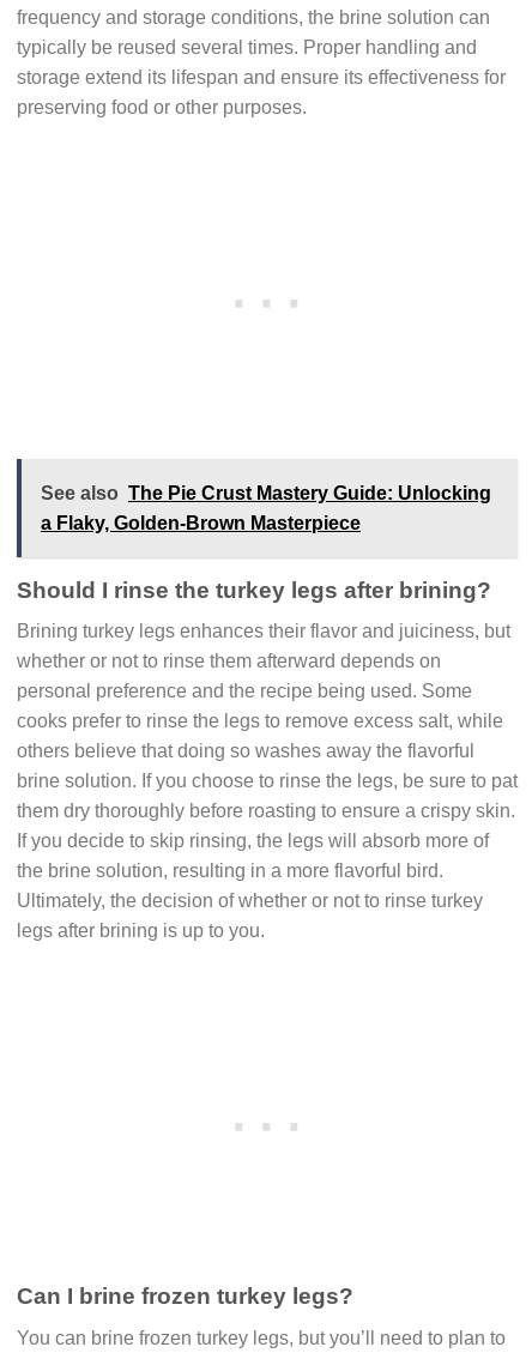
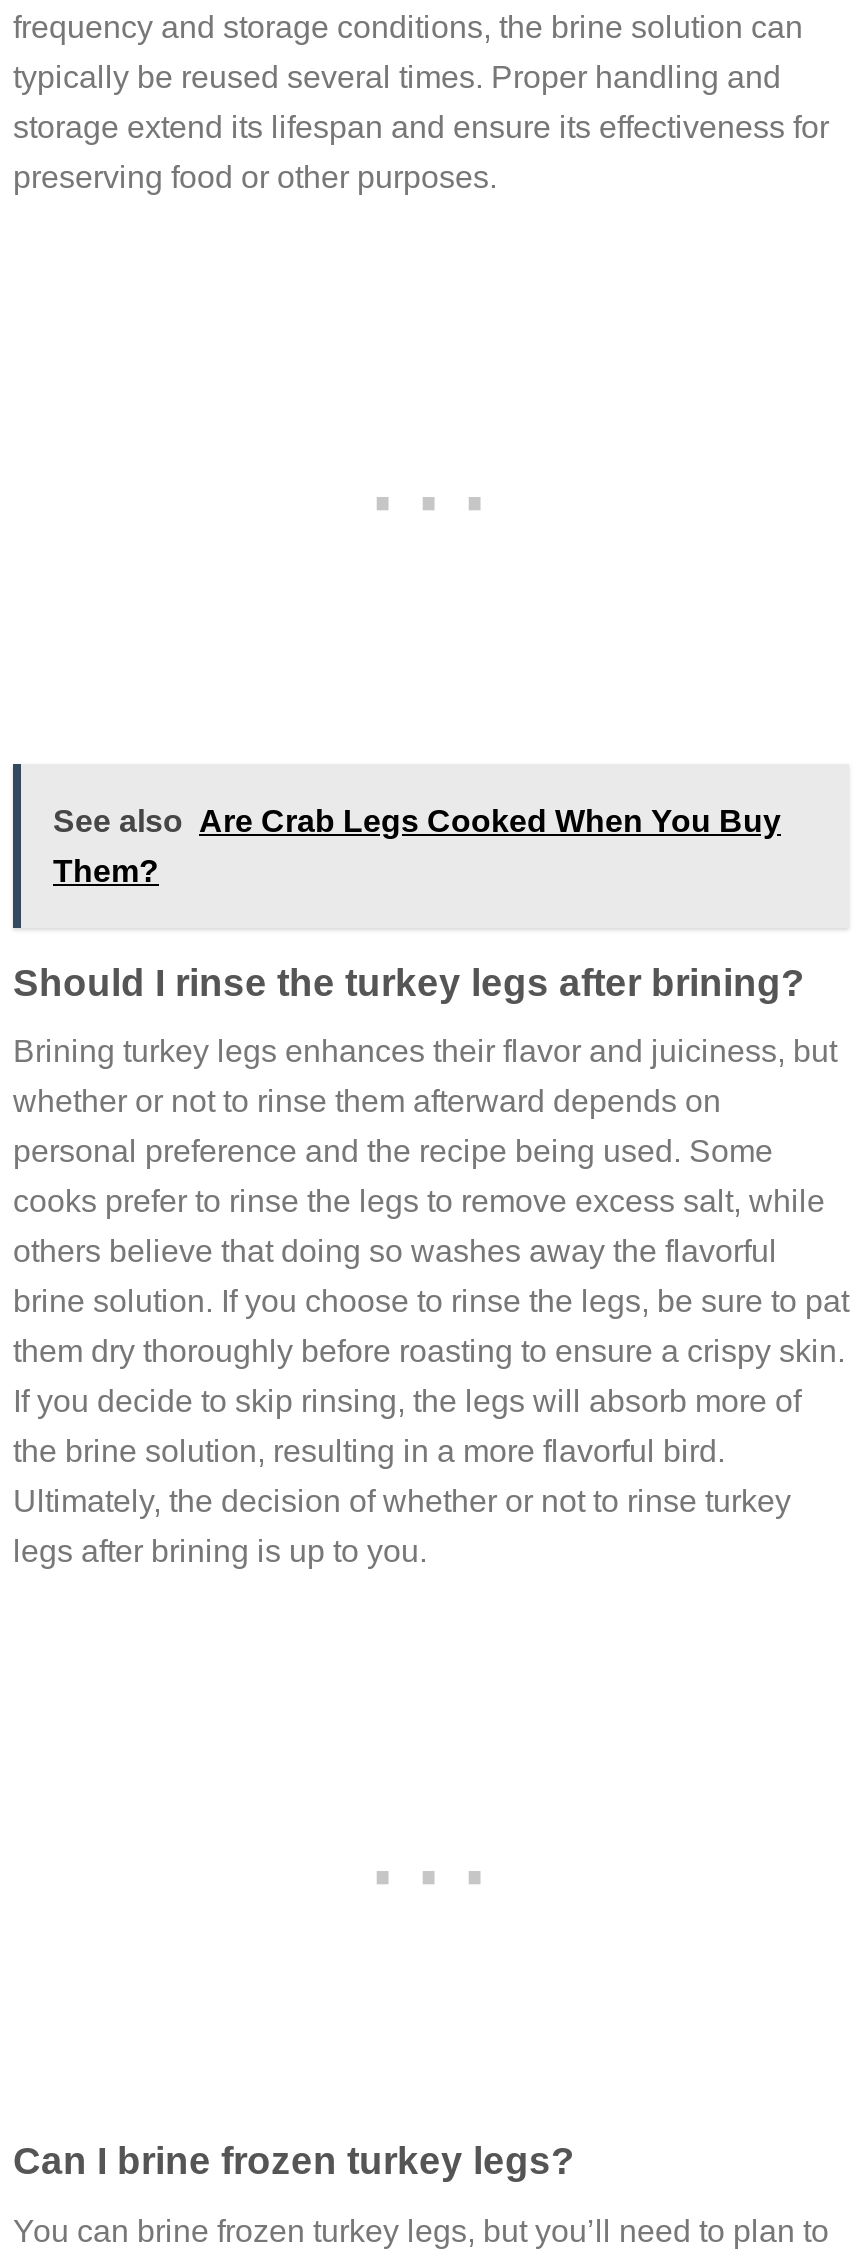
[41,482,491,503] See also The Pie Crust Mastery Guide: Unlocking -> [53,803,781,837] See also Are Crab Legs Cooked When You Buy
[41,512,361,533] a Flaky, Golden-Brown Masterpiece -> [53,853,159,887] Them?

